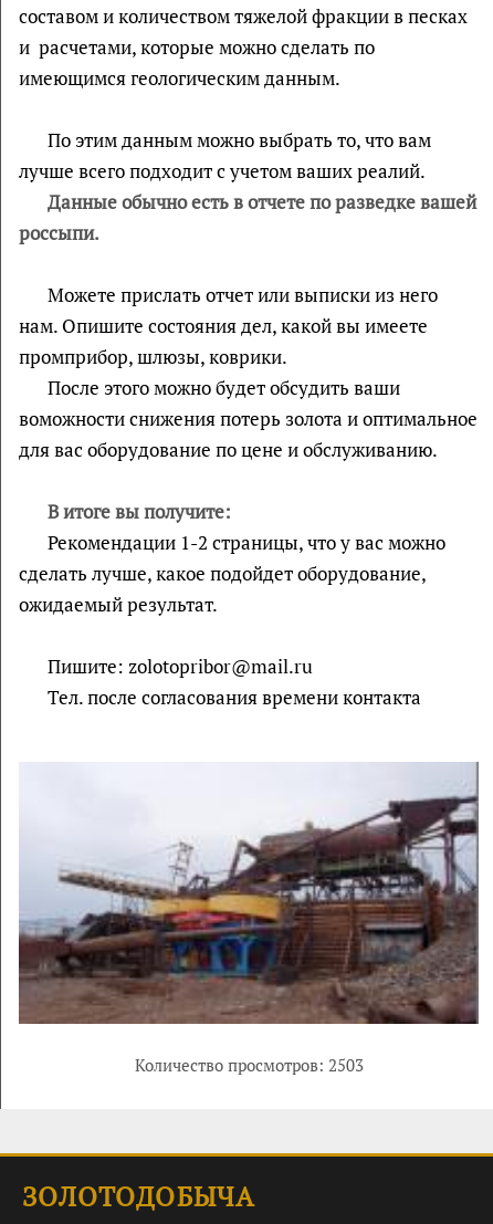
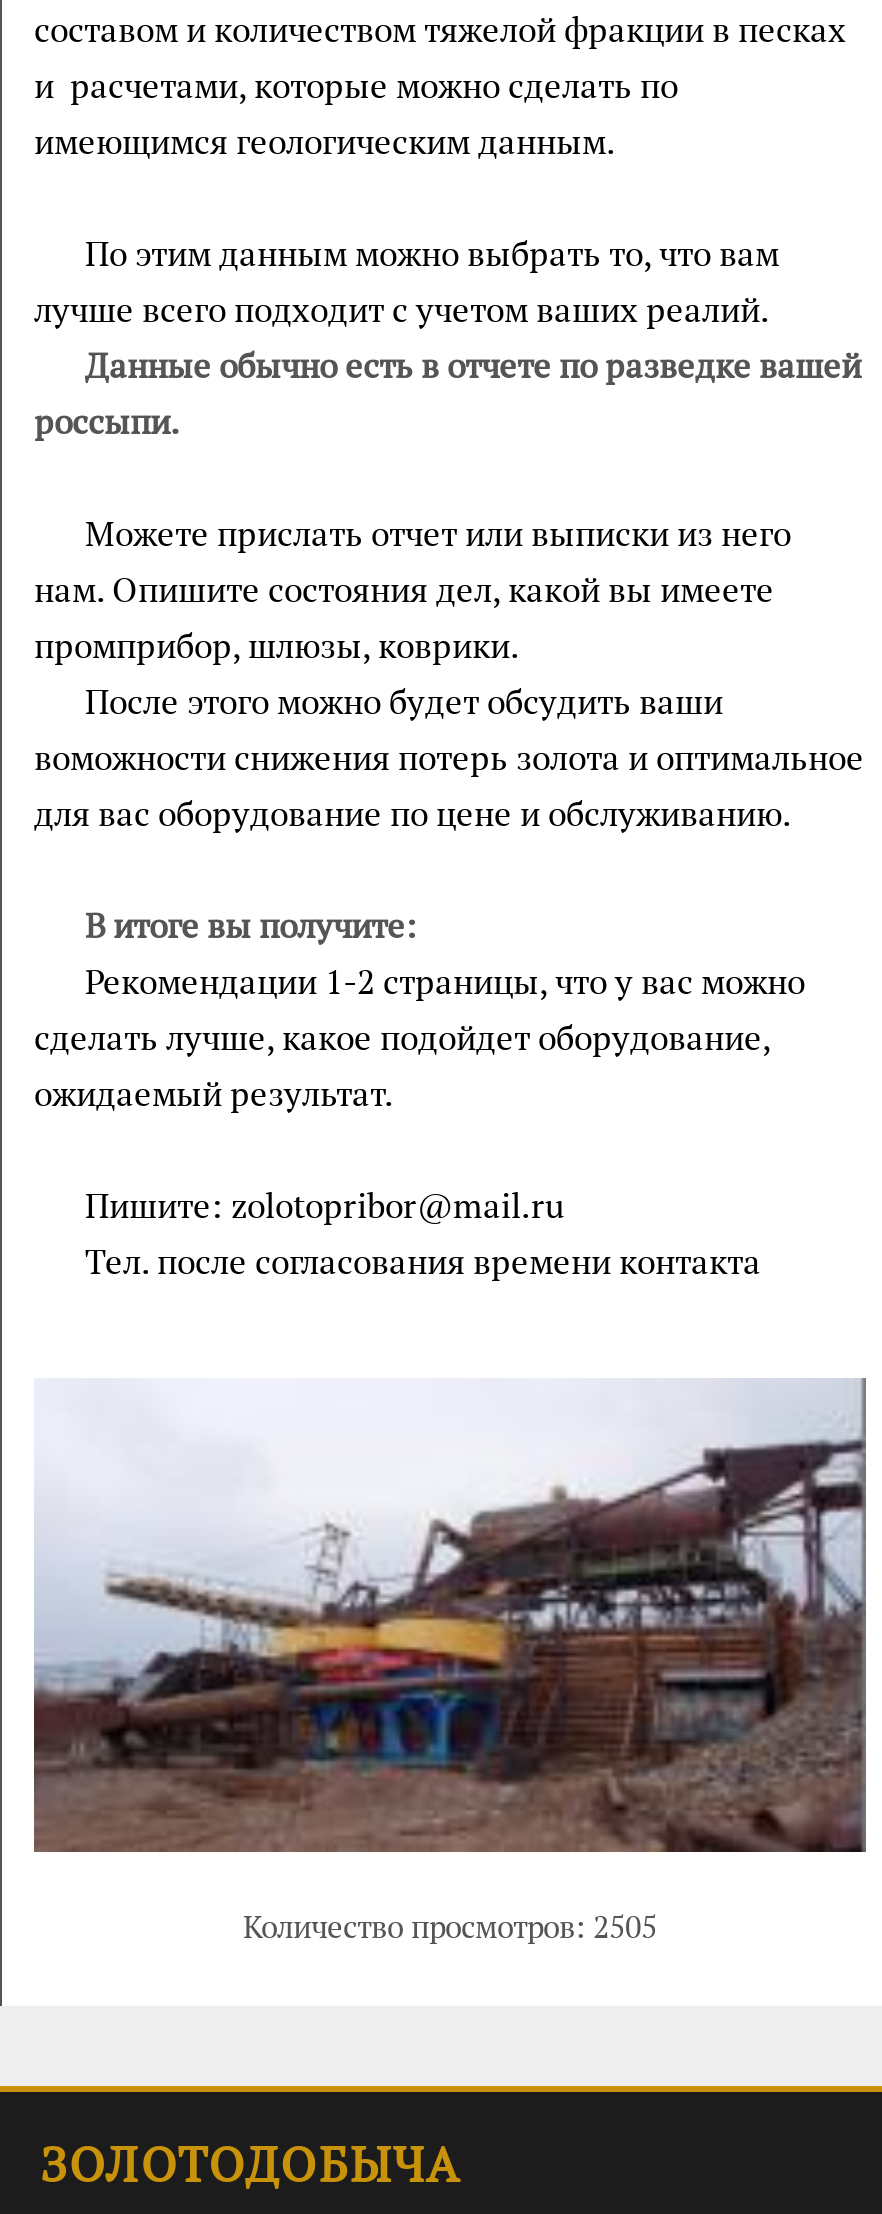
[134,1054,363,1076] Количество просмотров: 2503 -> [243,1906,657,1946] Количество просмотров: 2505

